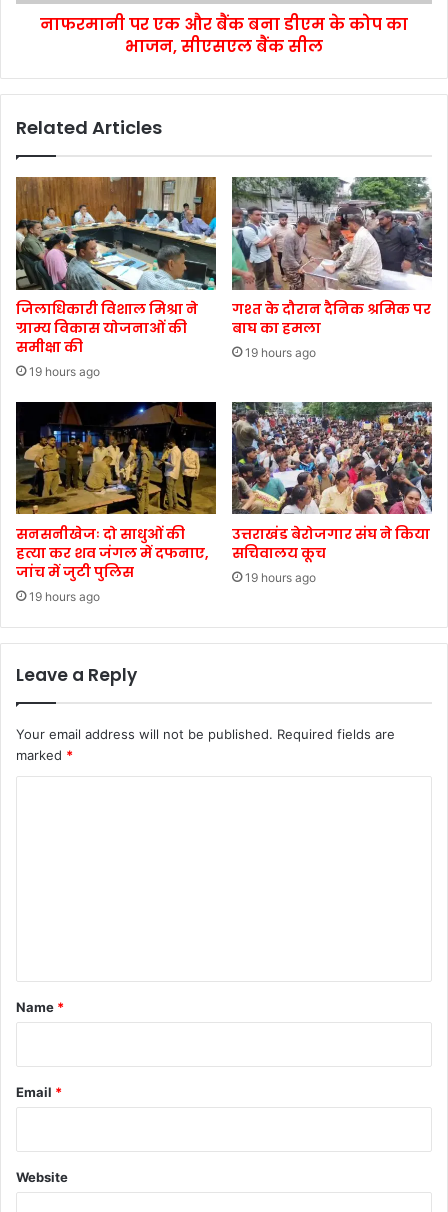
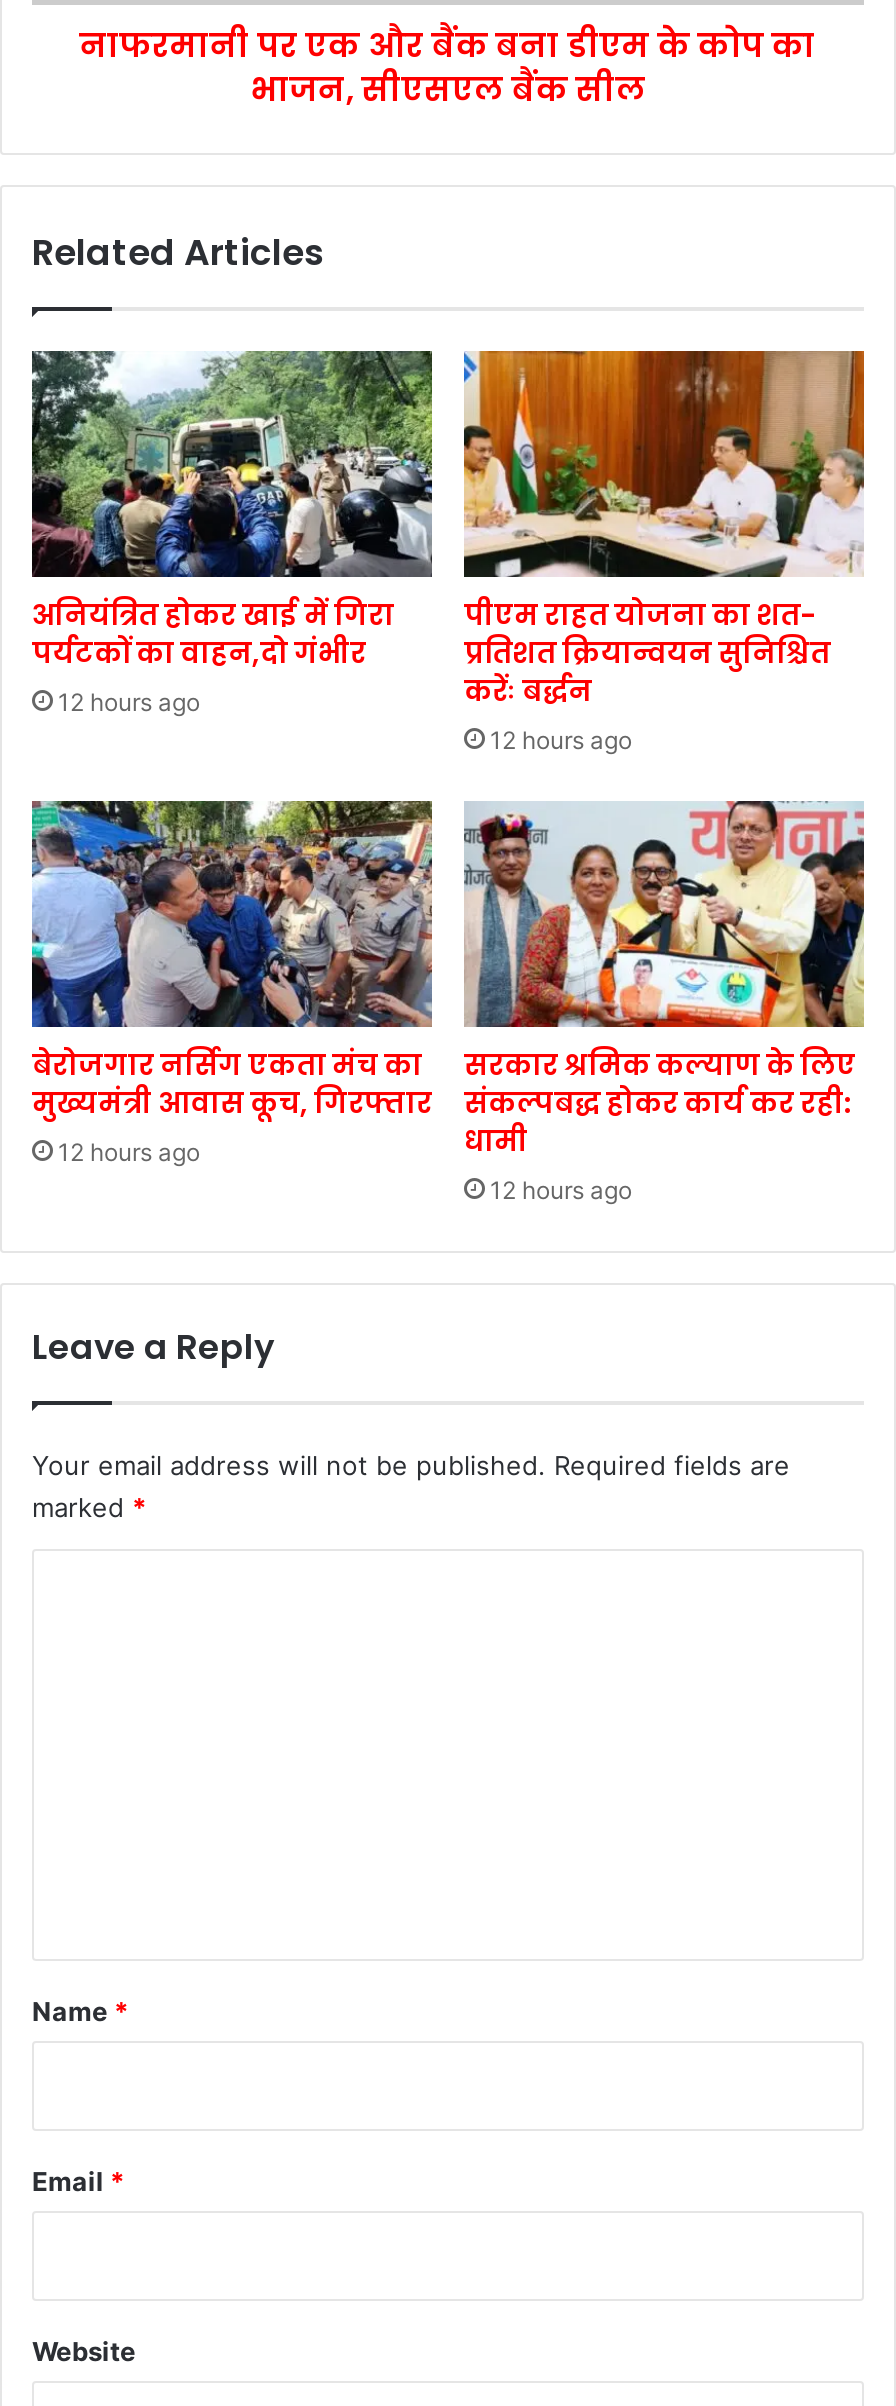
[15,176,217,379] [image] | जिलाधिकारी विशाल मिश्रा ने | ग्राम्य विकास योजनाओं की | समीक्षा की | 19 hours ago -> [30,349,434,717] [image] | अनियंत्रित होकर खाई में गिरा | पर्यटकों का वाहन,दो गंभीर | 12 hours ago
[231,176,433,360] [image] | गश्त के दौरान दैनिक श्रमिक पर | बाघ का हमला | 19 hours ago -> [462,349,866,755] [image] | पीएम राहत योजना का शत- | प्रतिशत क्रियान्वयन सुनिश्चित | करेंः बर्द्धन | 12 hours ago
[15,401,217,604] [image] | सनसनीखेजः दो साधुओं की | हत्या कर शव जंगल में दफनाए, | जांच में जुटी पुलिस | 19 hours ago -> [30,799,434,1166] [image] | बेरोजगार नर्सिग एकता मंच का | मुख्यमंत्री आवास कूच, गिरफ्तार | 12 hours ago
[231,401,433,585] [image] | उत्तराखंड बेरोजगार संघ ने किया | सचिवालय कूच | 19 hours ago -> [464,801,866,1204] [image] | सरकार श्रमिक कल्याण के लिए | संकल्पबद्ध होकर कार्य कर रही: | धामी | 12 hours ago

